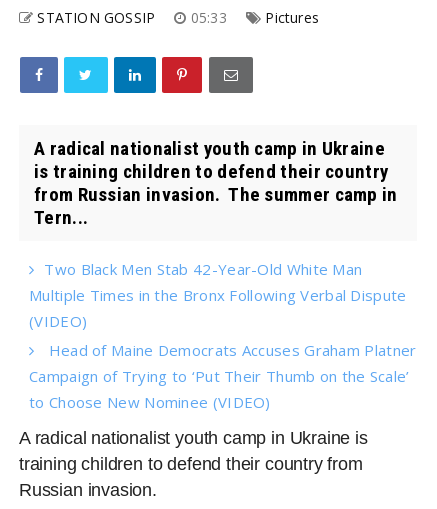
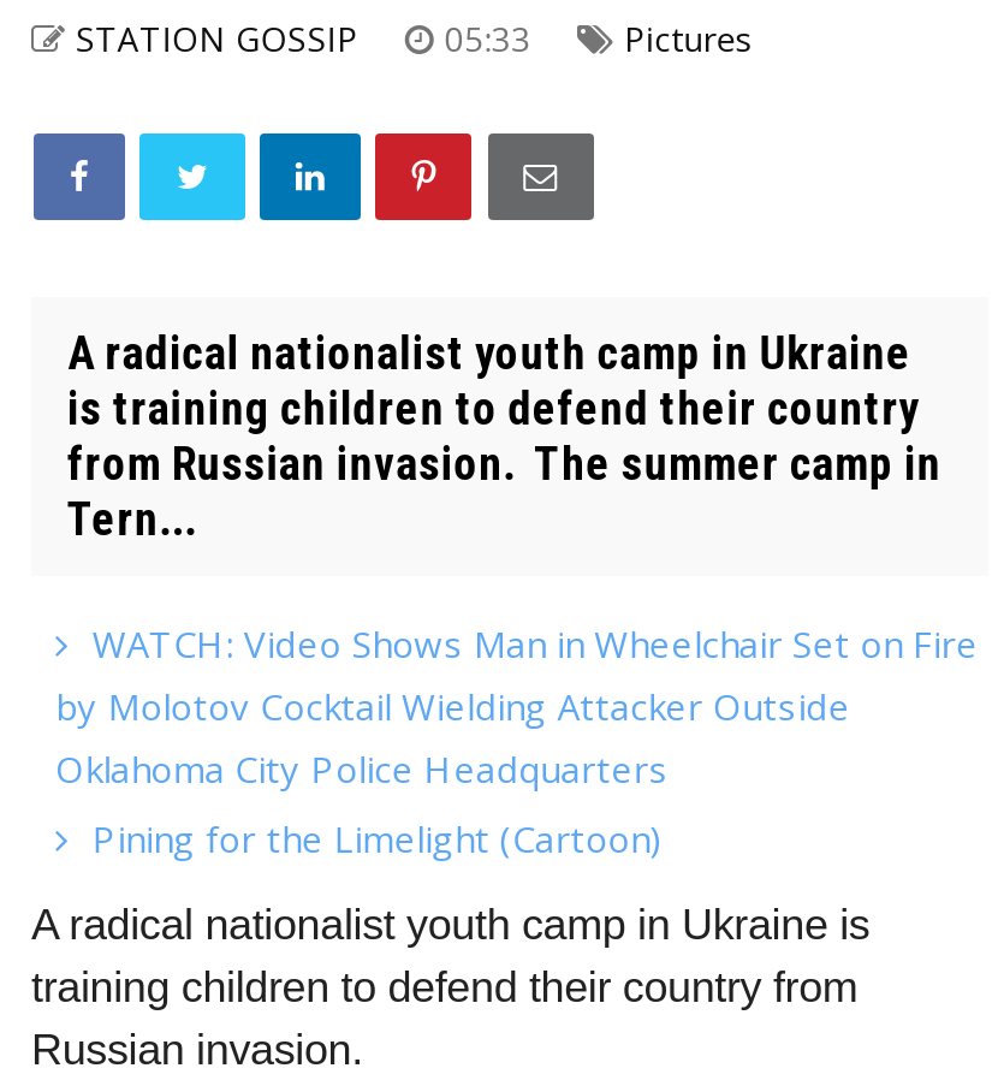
[29,259,416,412] Two Black Men Stab 42-Year-Old White Man | Multiple Times in the Bronx Following Verbal Dispute | (VIDEO) | Head of Maine Democrats Accuses Graham Platner | Campaign of Trying to ‘Put Their Thumb on the Scale’ | to Choose New Nominee (VIDEO) -> [55,619,978,862] WATCH: Video Shows Man in Wheelchair Set on Fire | by Molotov Cocktail Wielding Attacker Outside | Oklahoma City Police Headquarters | Pining for the Limelight (Cartoon)

